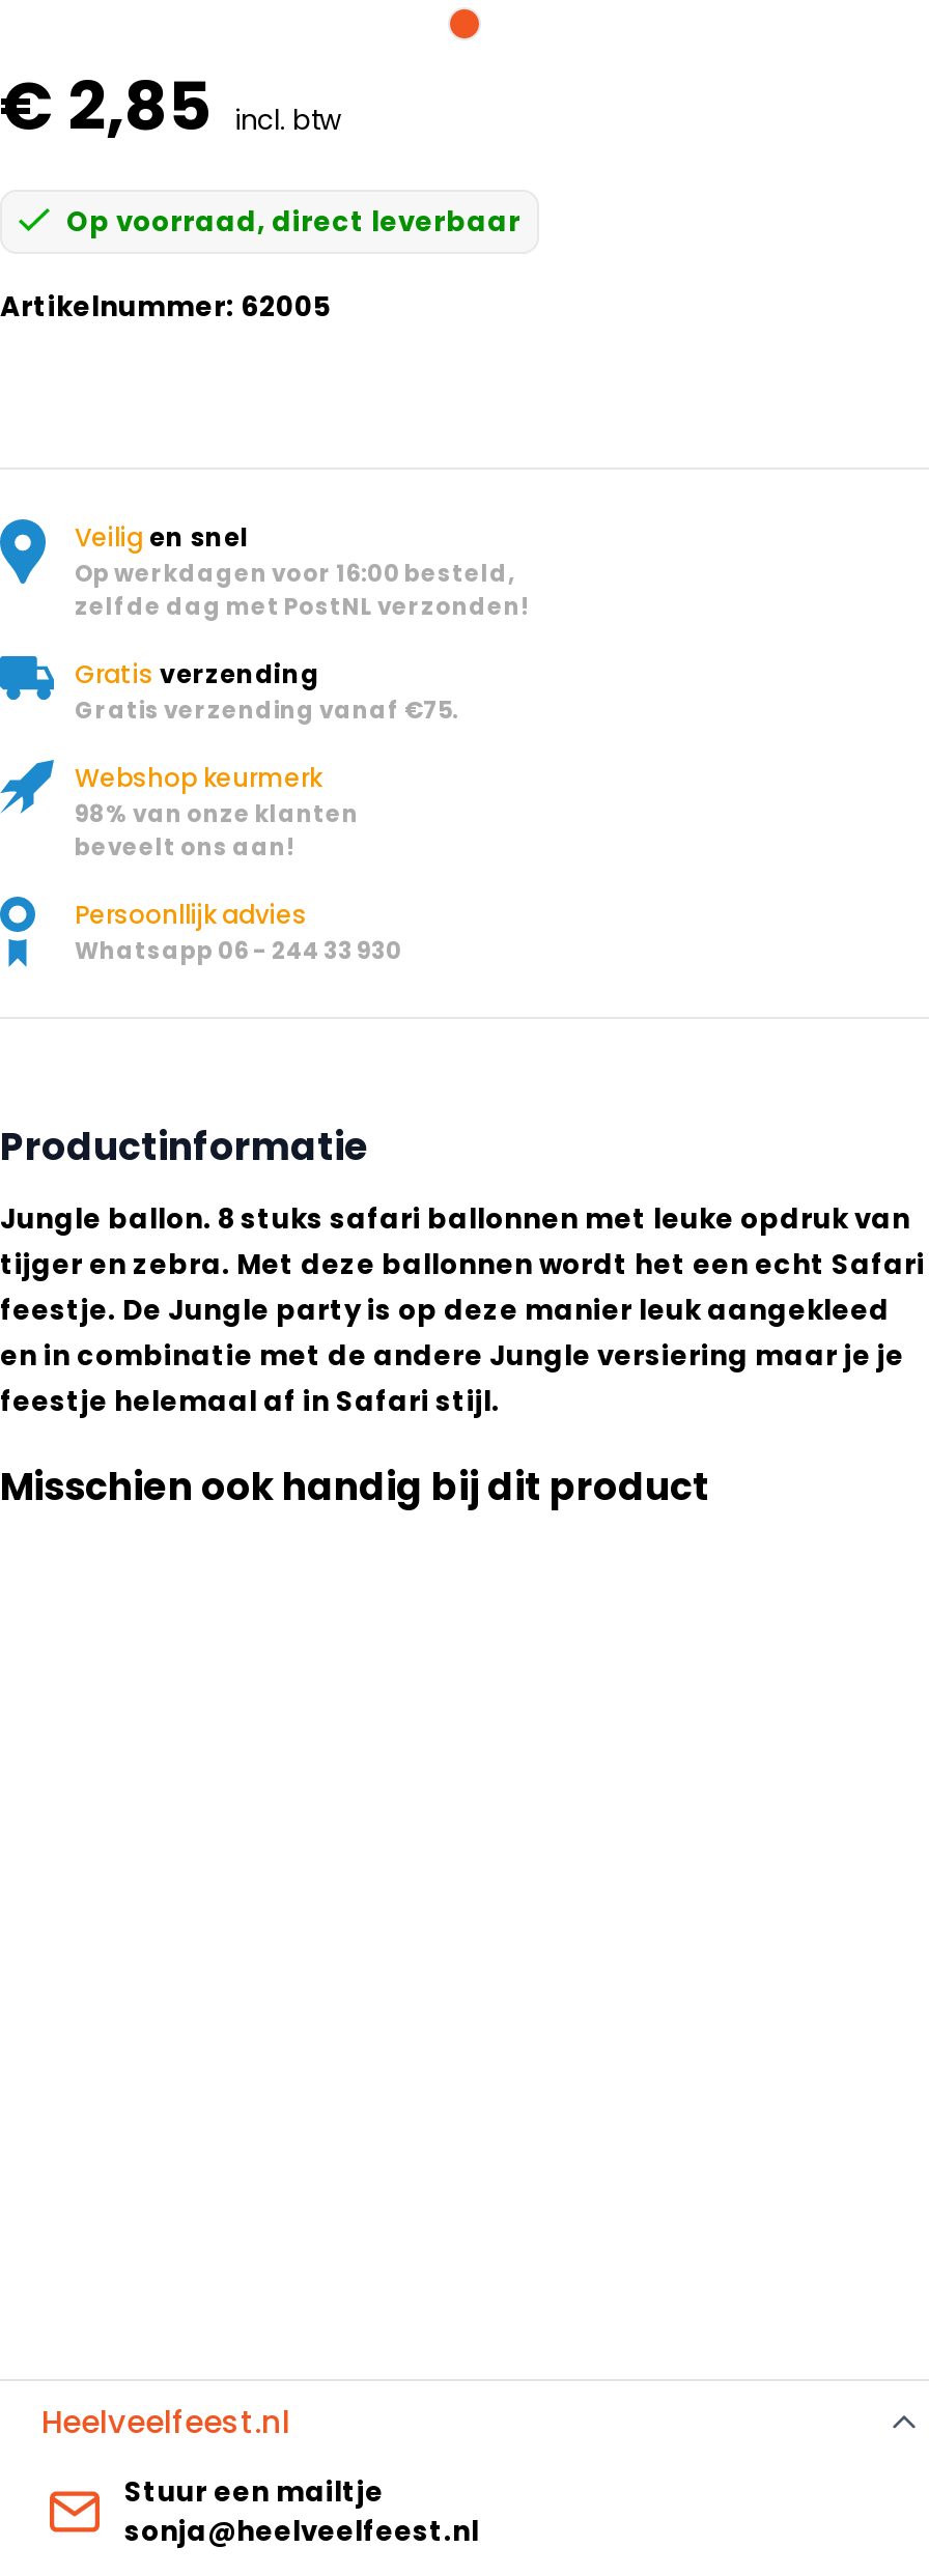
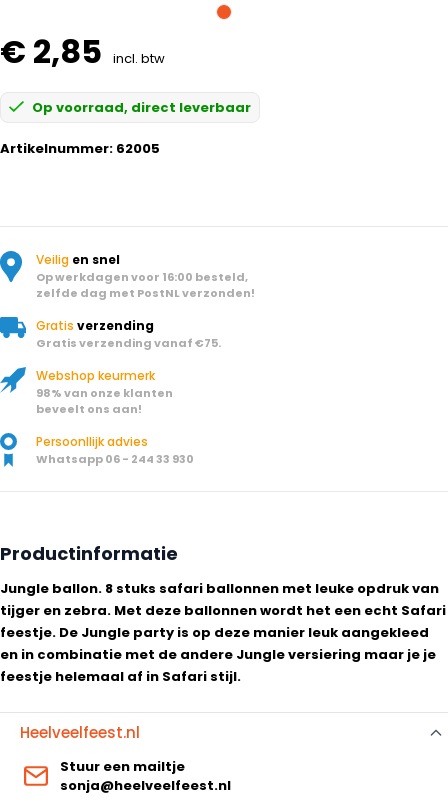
[0,1461,709,1513] Misschien ook handig bij dit product -> none

